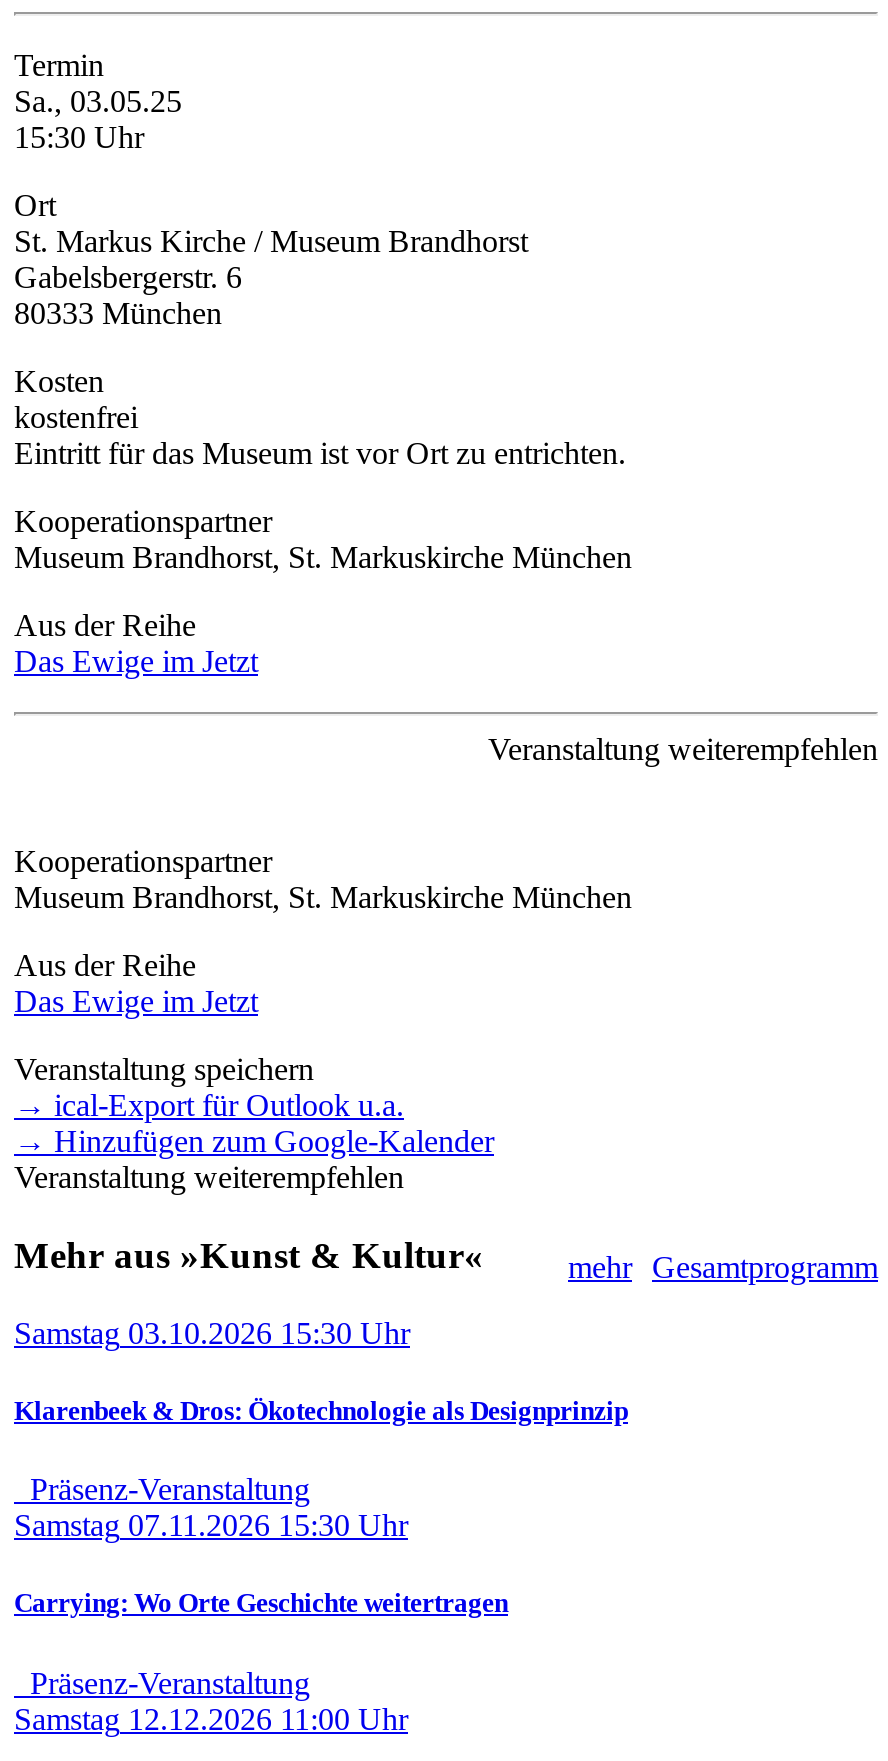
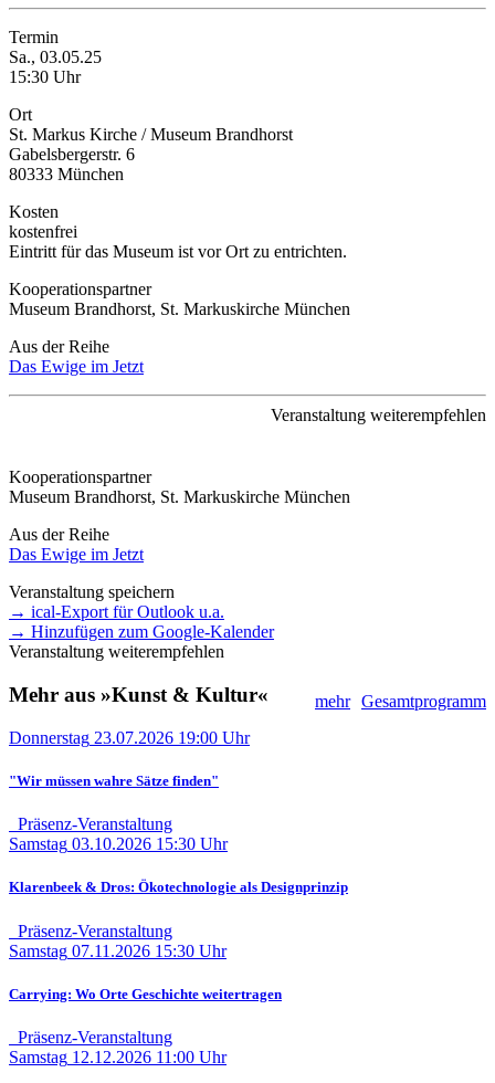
none -> [9,728,250,833] Donnerstag 23.07.2026 19:00 Uhr | "Wir müssen wahre Sätze finden" | Präsenz-Veranstaltung

